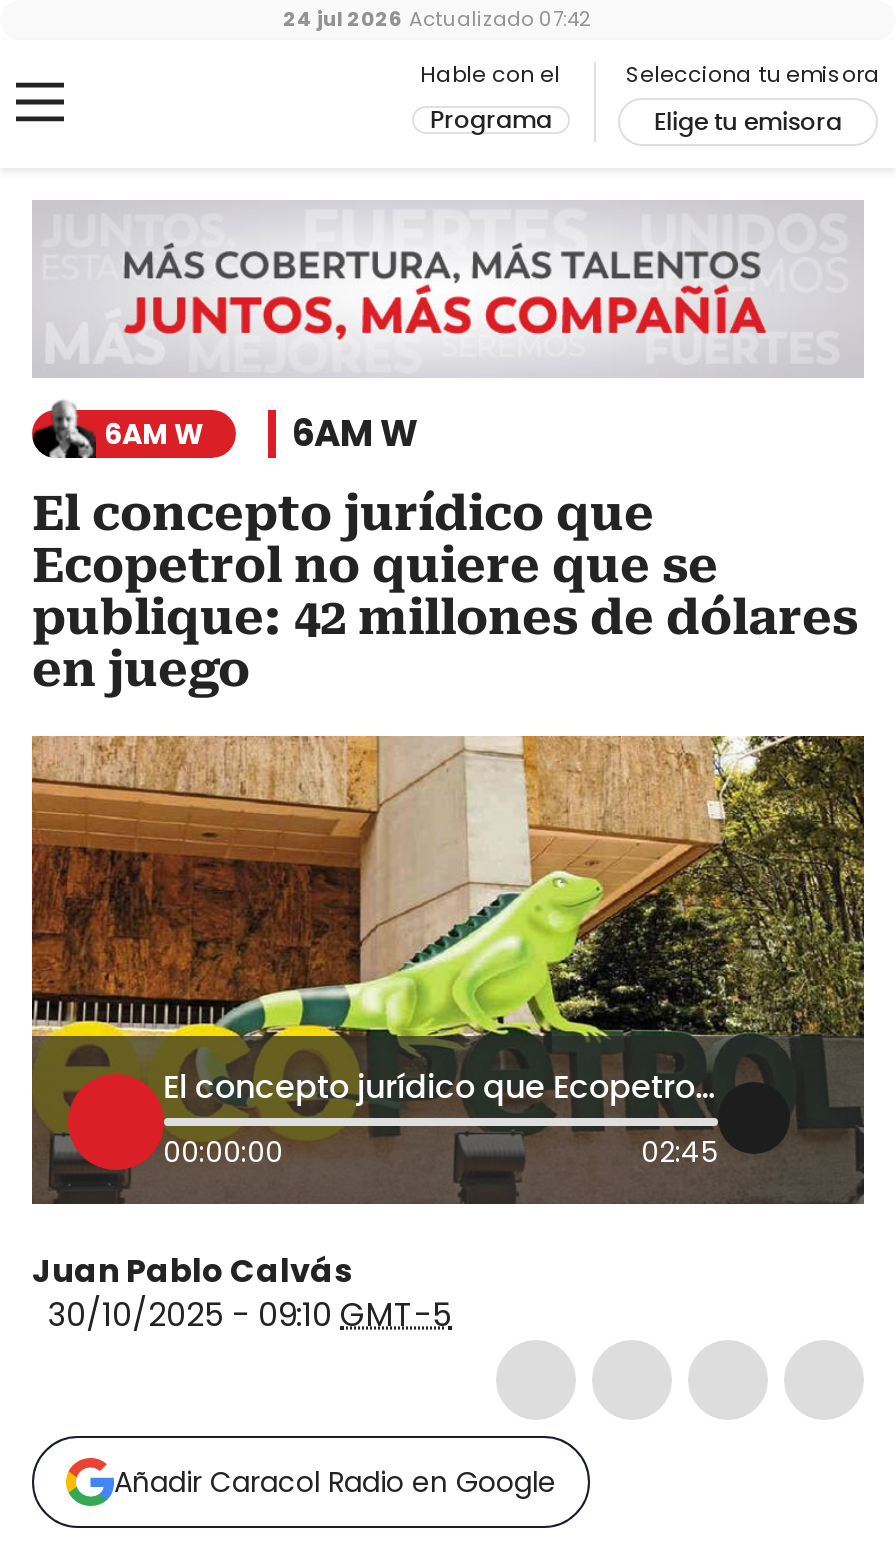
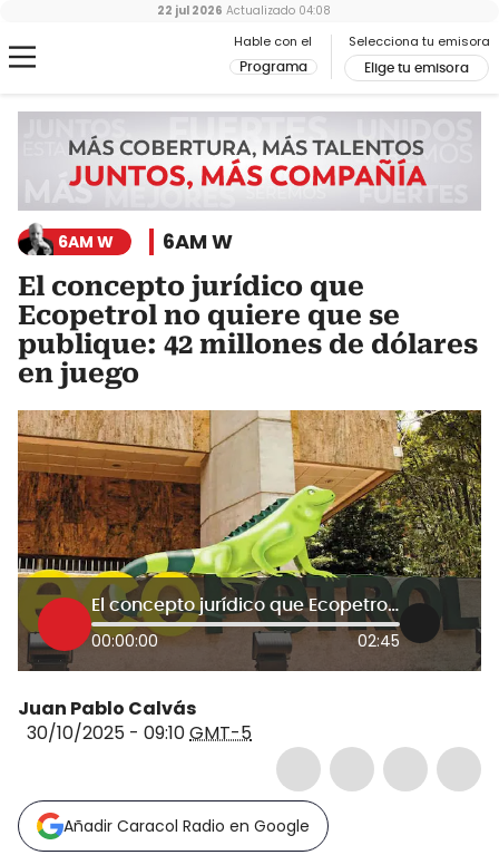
[283,4,593,34] 24 jul 2026 Actualizado 07:42 -> [157,2,331,19] 22 jul 2026 Actualizado 04:08

